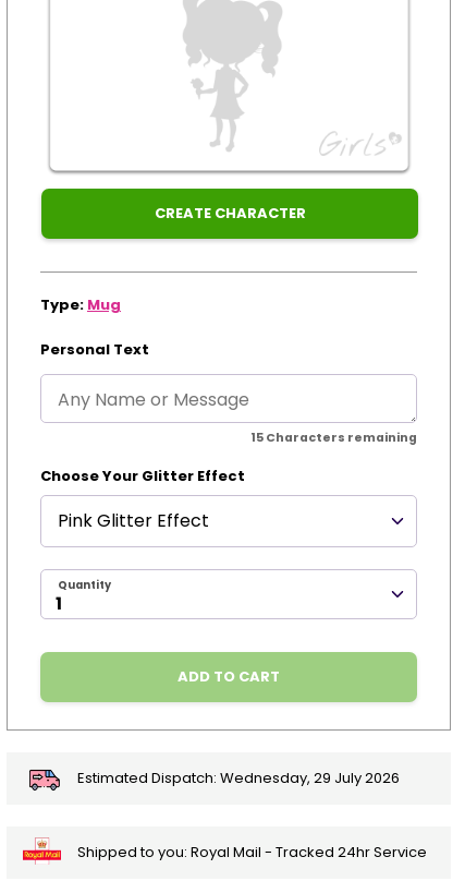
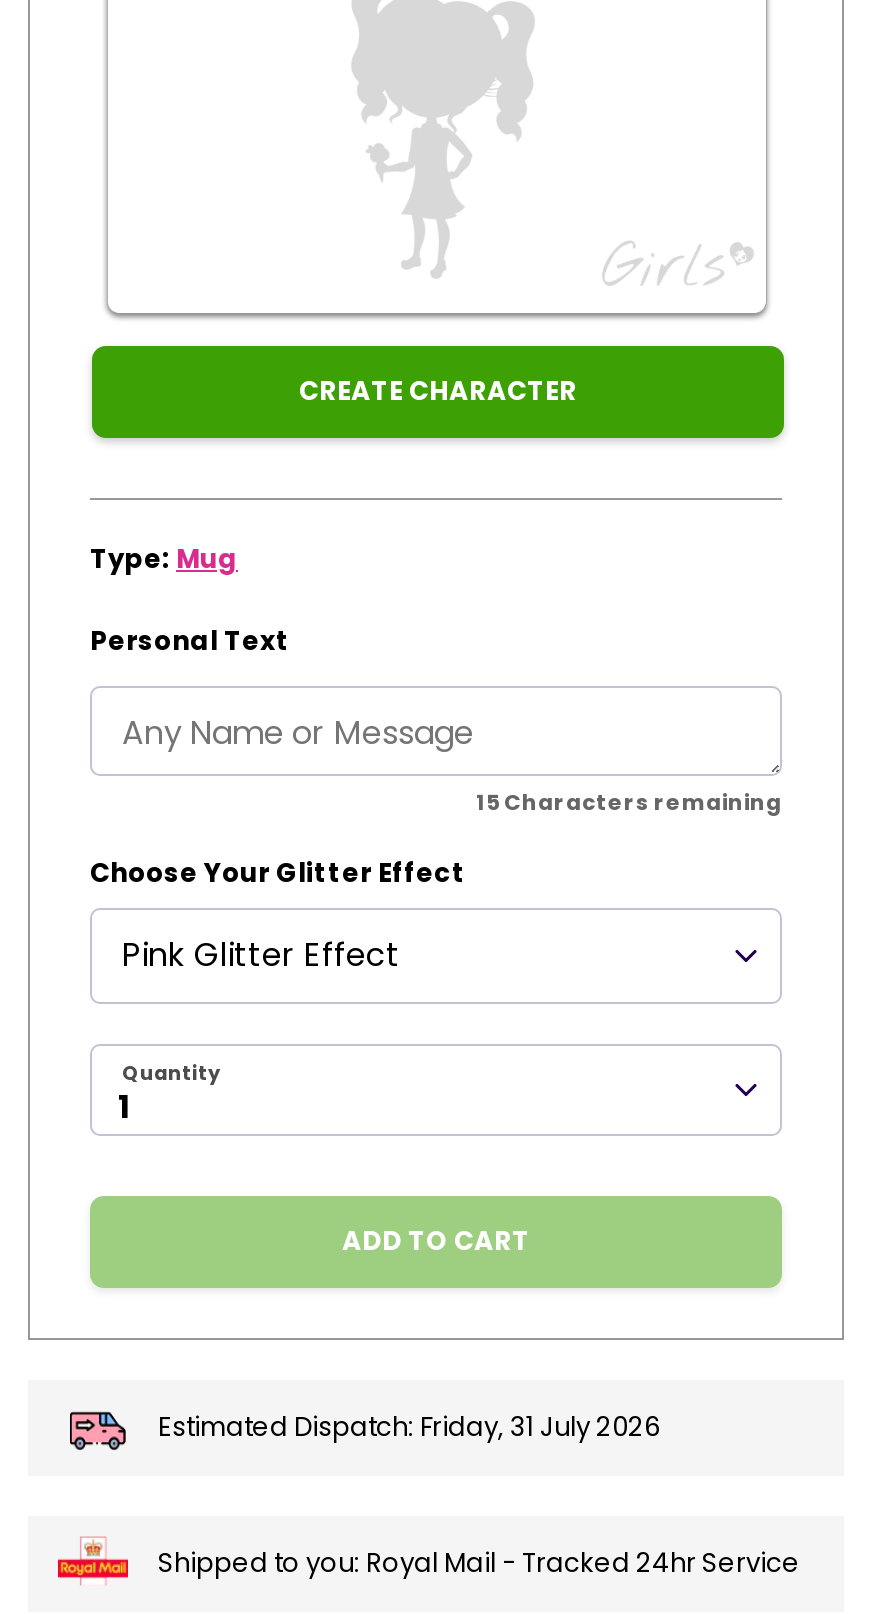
[77,768,400,788] Estimated Dispatch: Wednesday, 29 July 2026 -> [158,1408,660,1446] Estimated Dispatch: Friday, 31 July 2026

